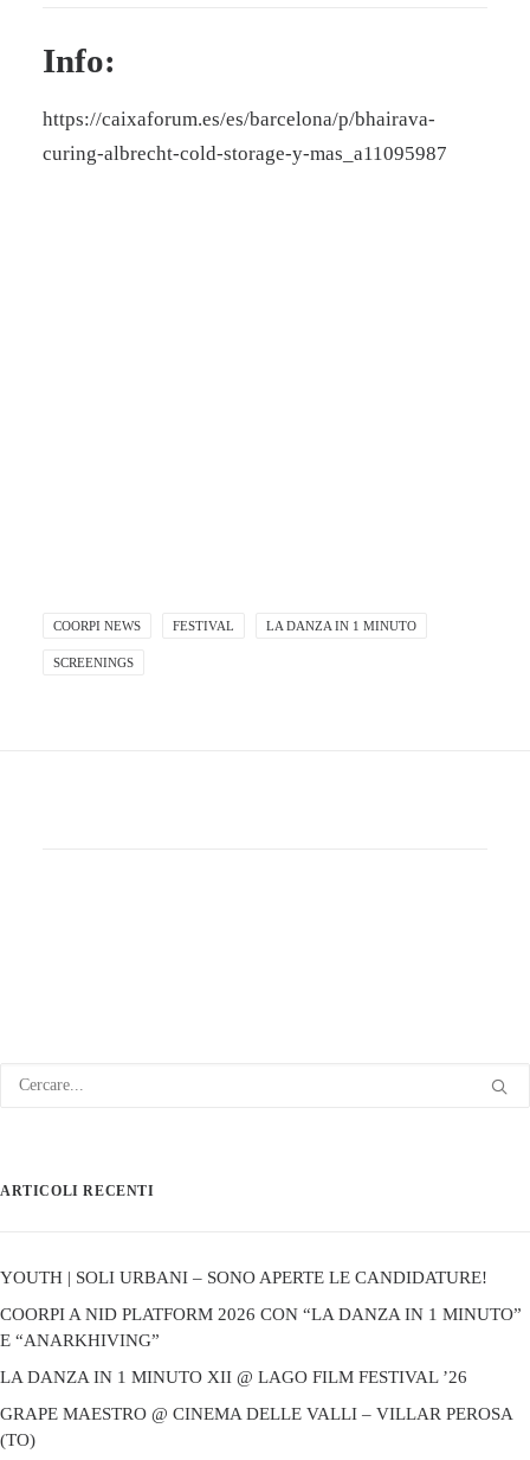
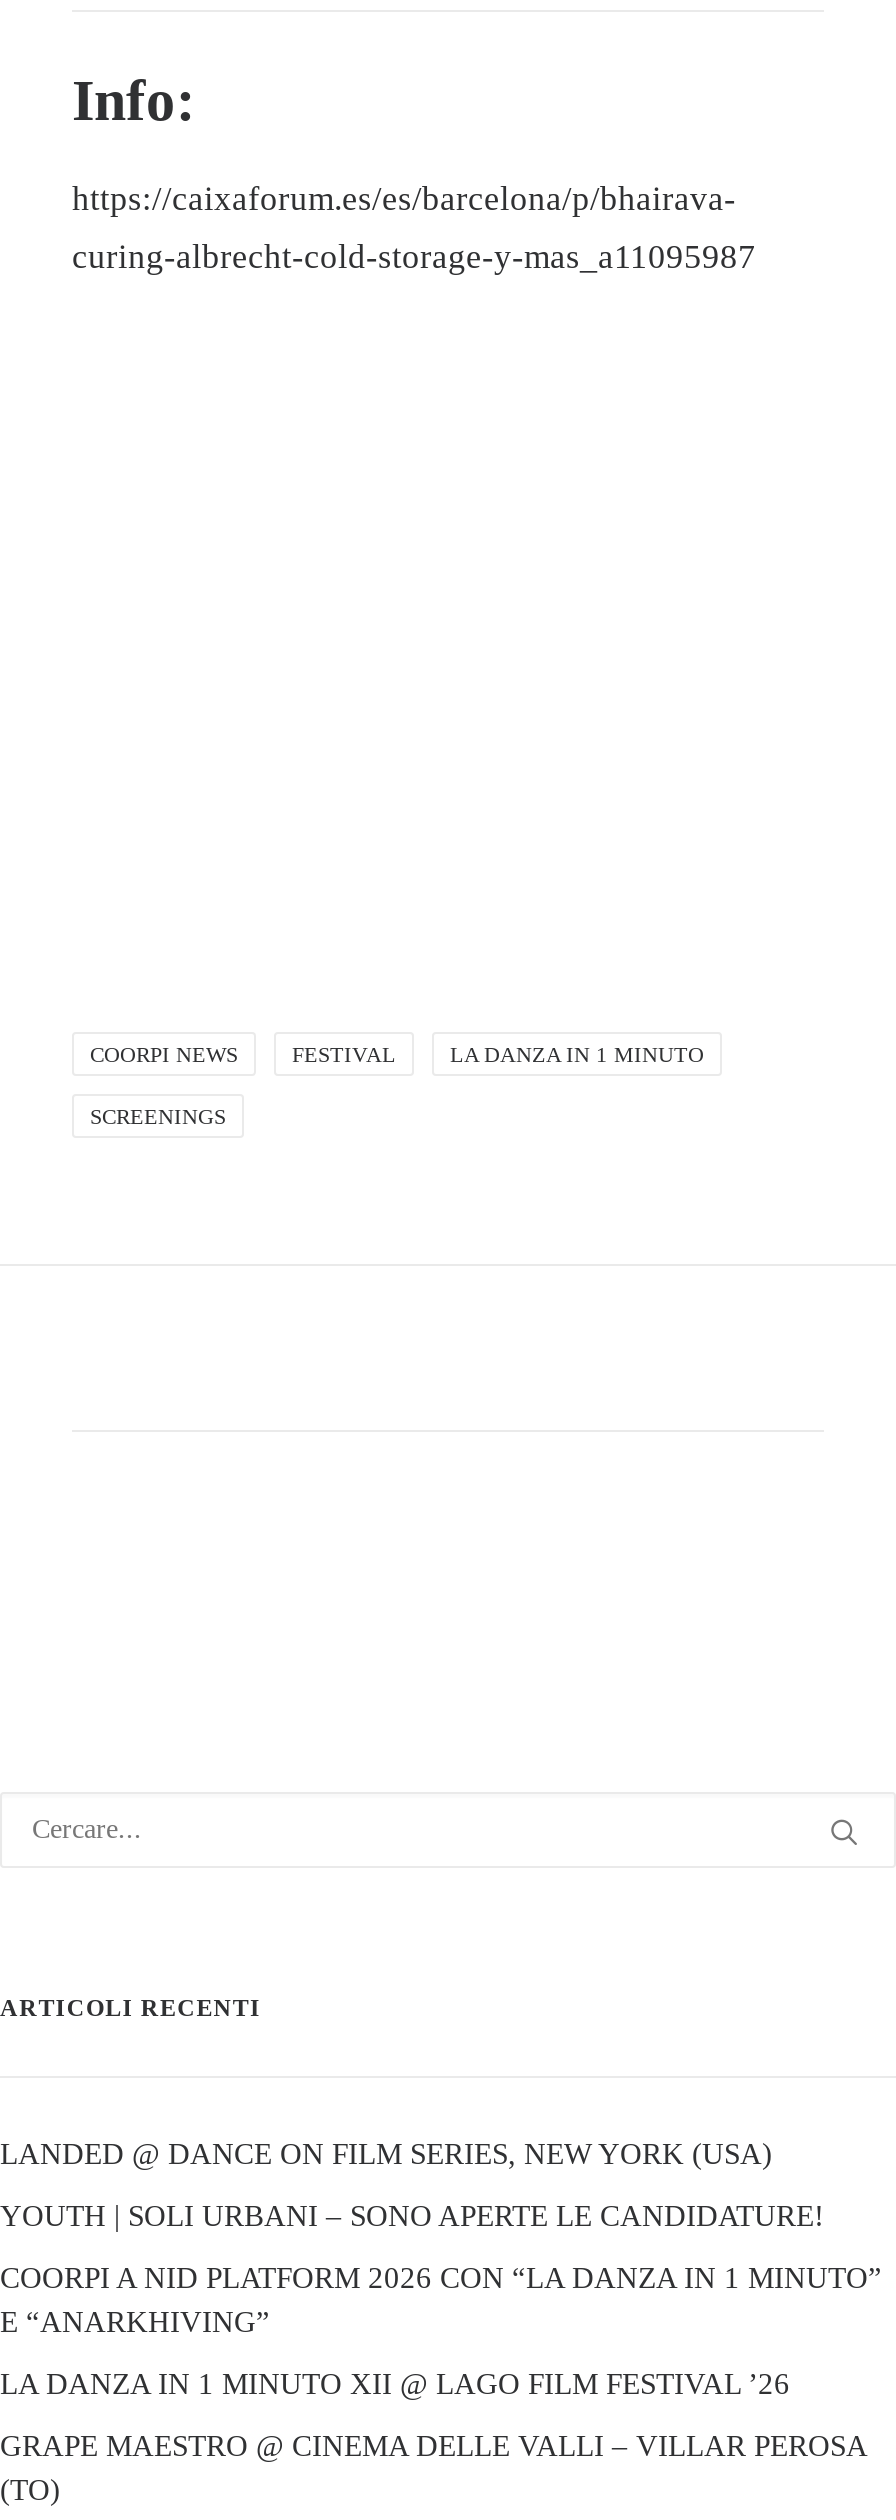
none -> [0,2138,772,2170] LANDED @ DANCE ON FILM SERIES, NEW YORK (USA)

